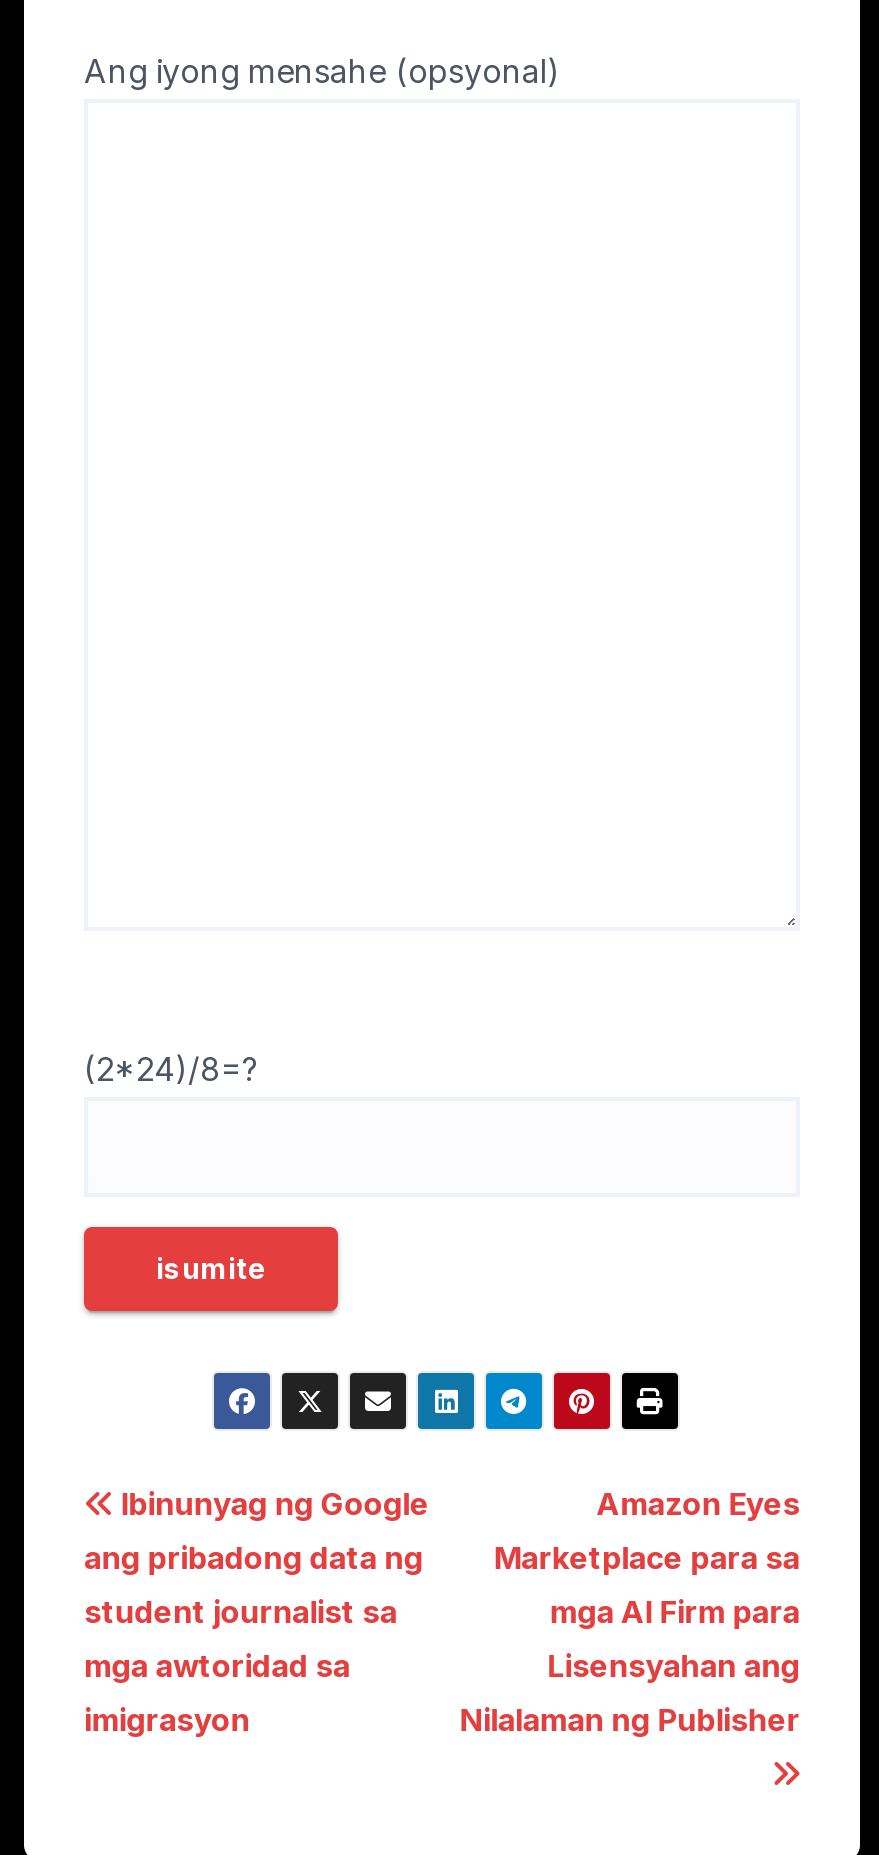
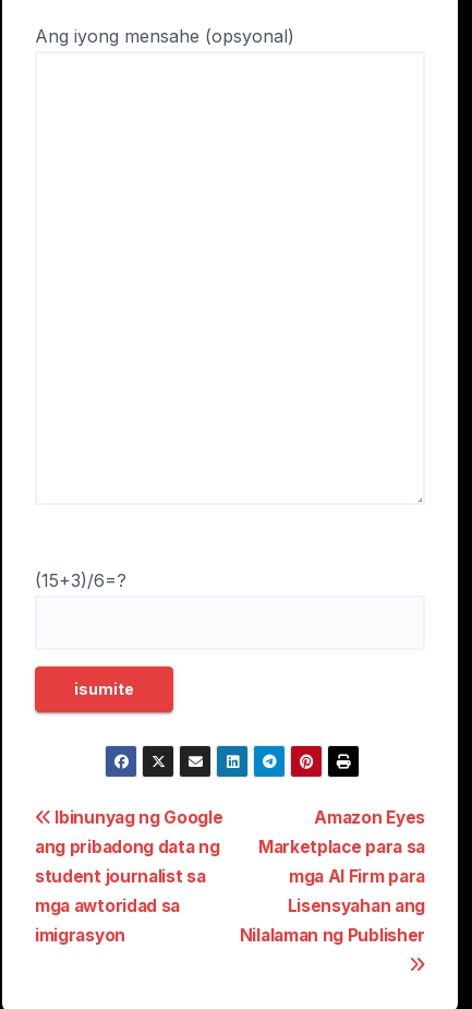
[84,1049,260,1089] (2*24)/8=? -> [35,570,126,591] (15+3)/6=?

